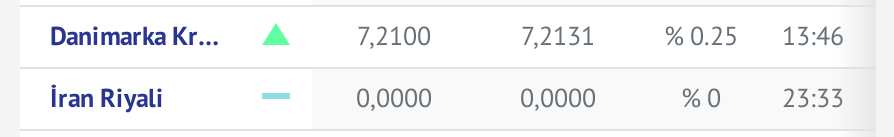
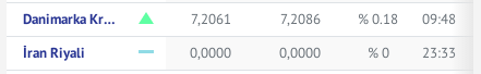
[357,19,431,53] 7,2100 -> [190,10,231,28] 7,2061
[521,19,595,53] 7,2131 -> [280,10,320,28] 7,2086
[664,19,738,53] % 0.25 -> [358,10,398,28] % 0.18
[782,19,844,53] 13:46 -> [422,10,456,28] 09:48

